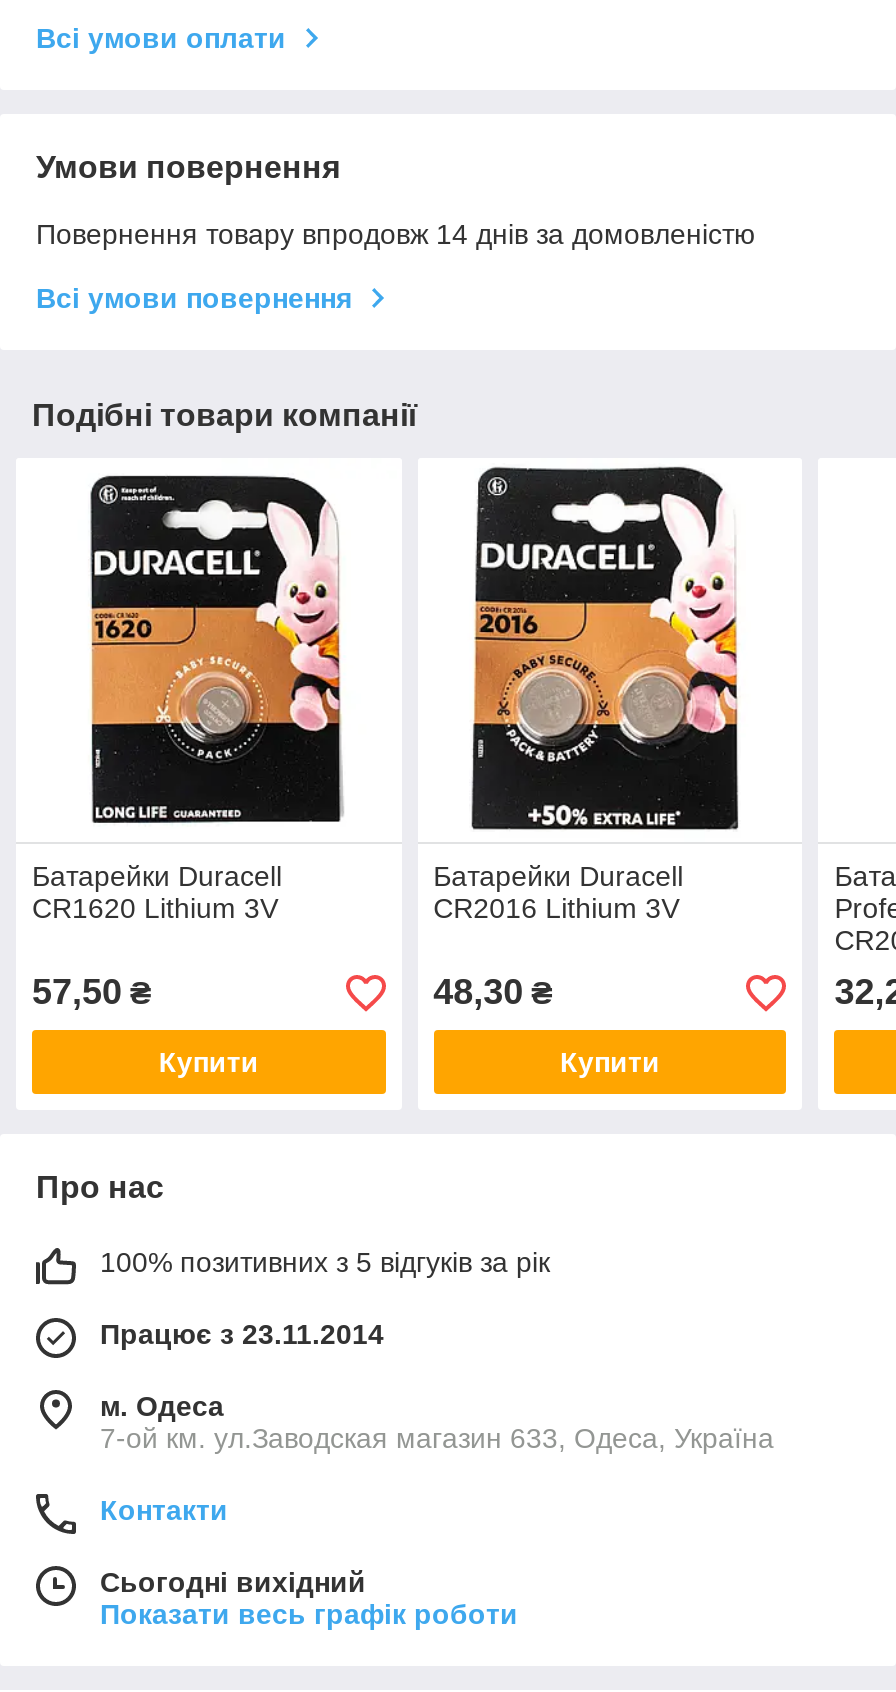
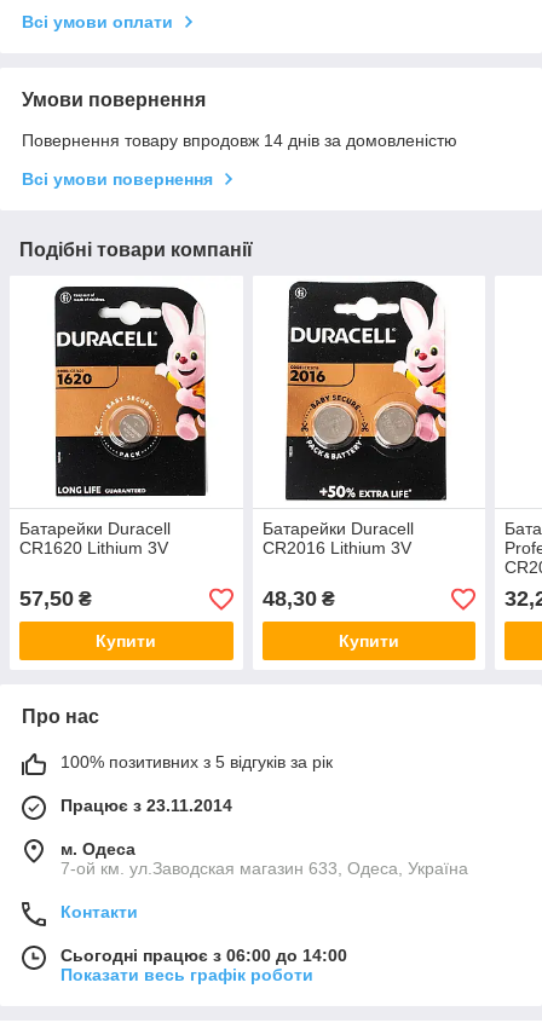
[100,1567,366,1599] Сьогодні вихідний -> [60,946,347,965] Сьогодні працює з 06:00 до 14:00

